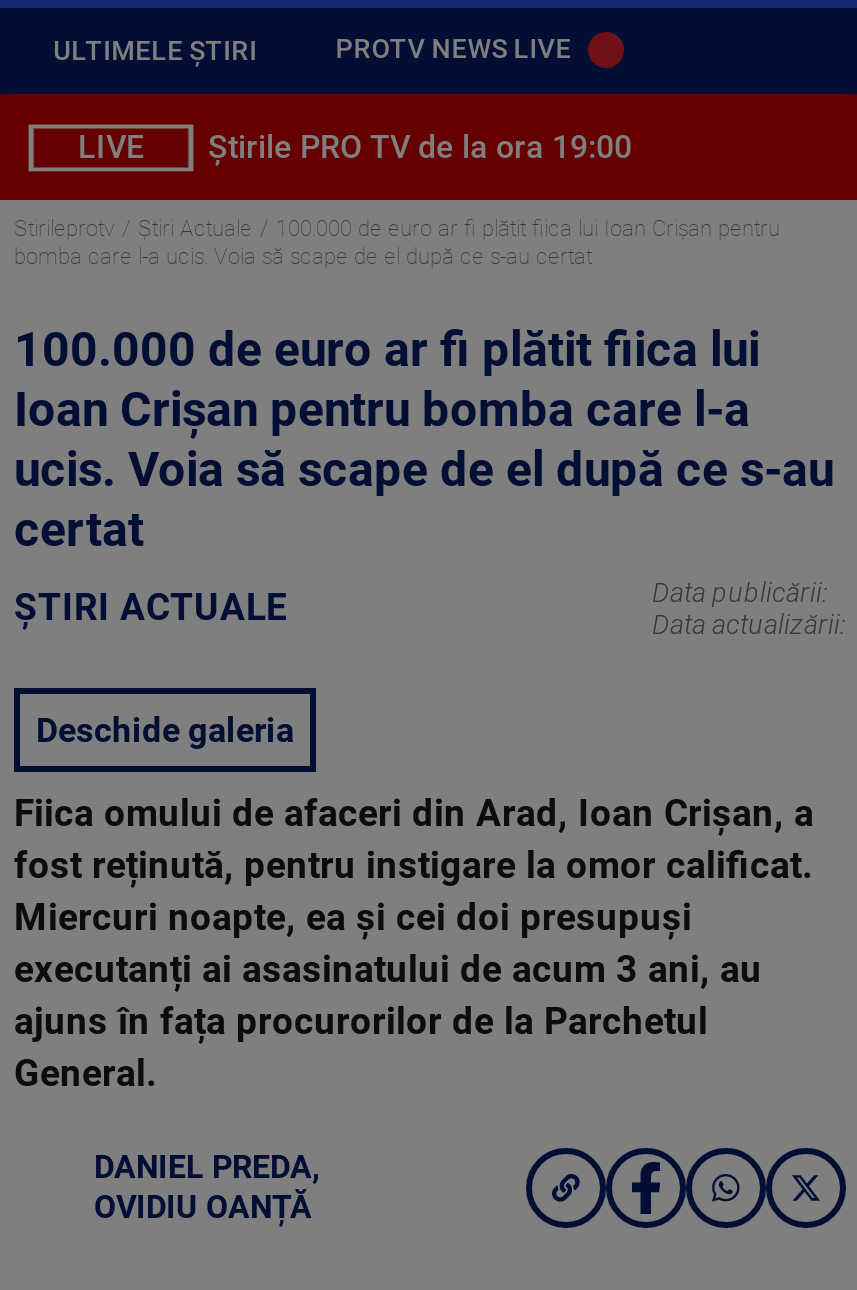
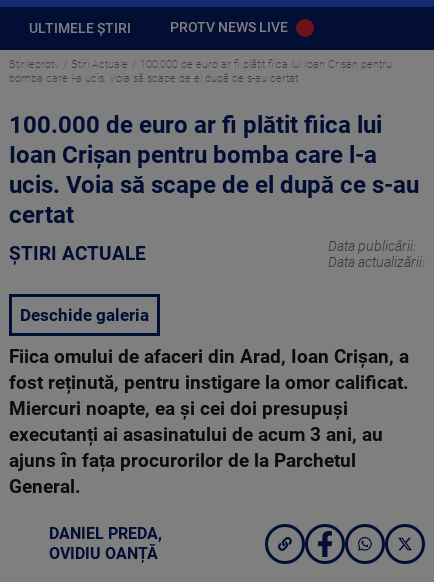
[78,128,632,166] LIVE | Știrile PRO TV de la ora 19:00 -> none

